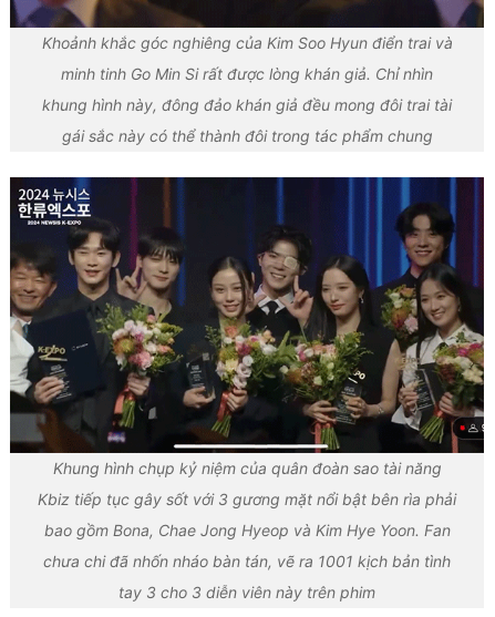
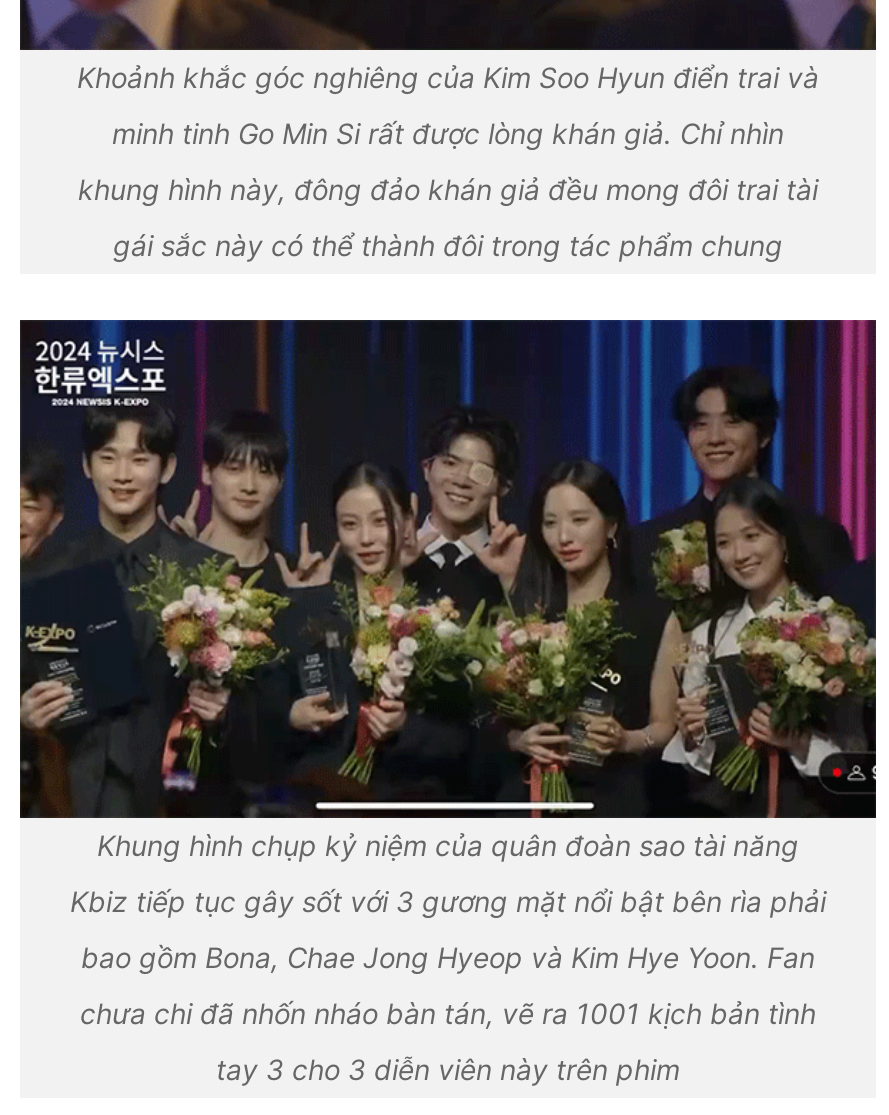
[10,176,485,454] [image] -> [18,318,876,820] [image]

